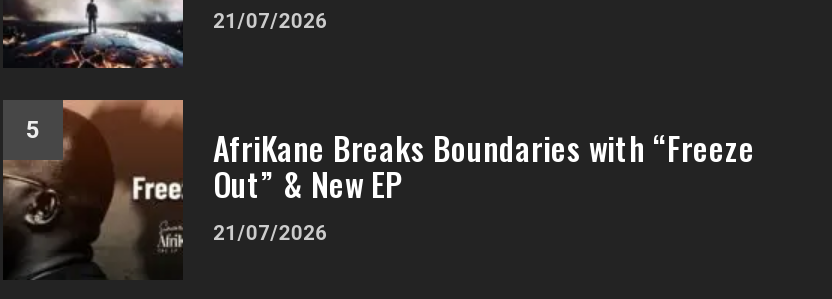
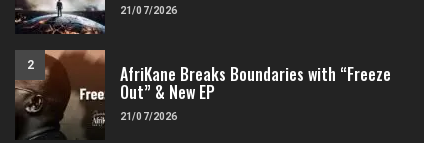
[26,115,40,143] 5 -> [26,57,33,71] 2

